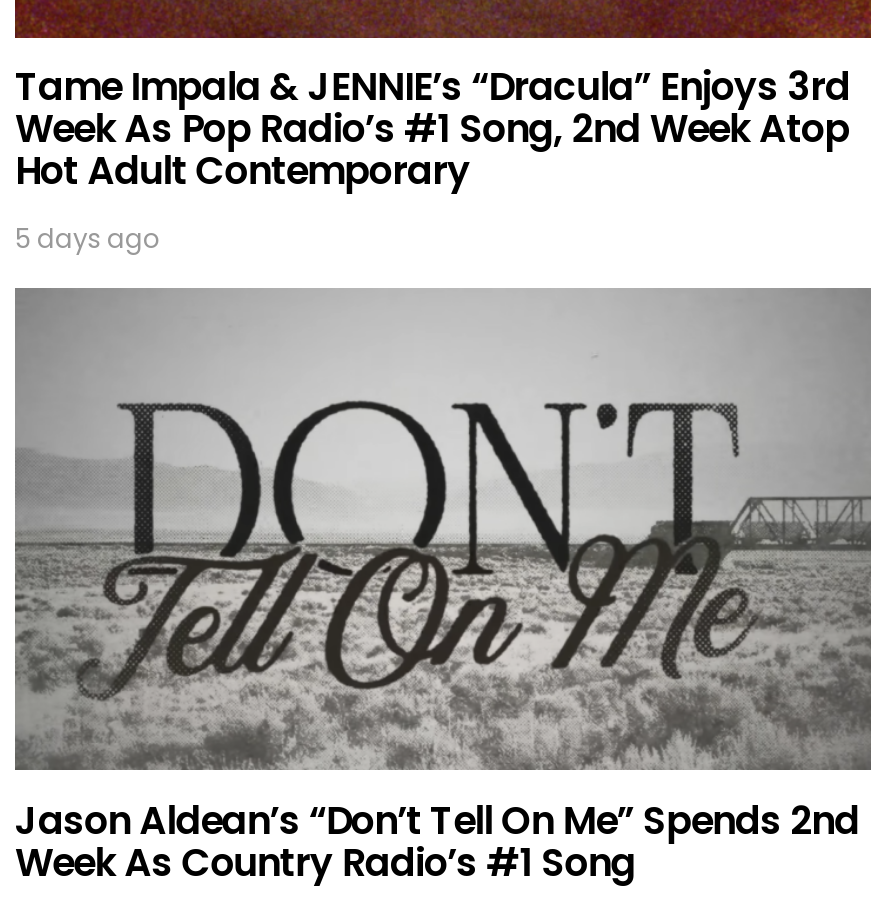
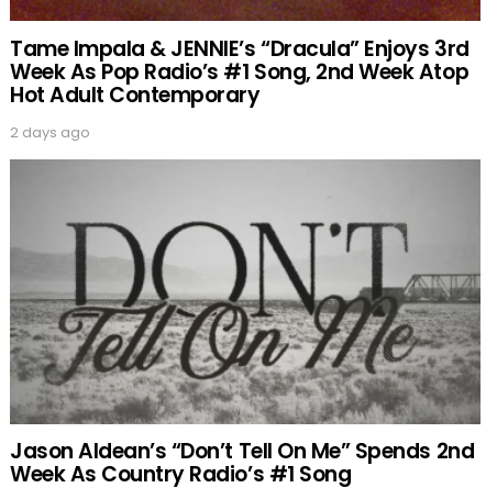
[15,221,161,259] 5 days ago -> [10,122,90,143] 2 days ago

